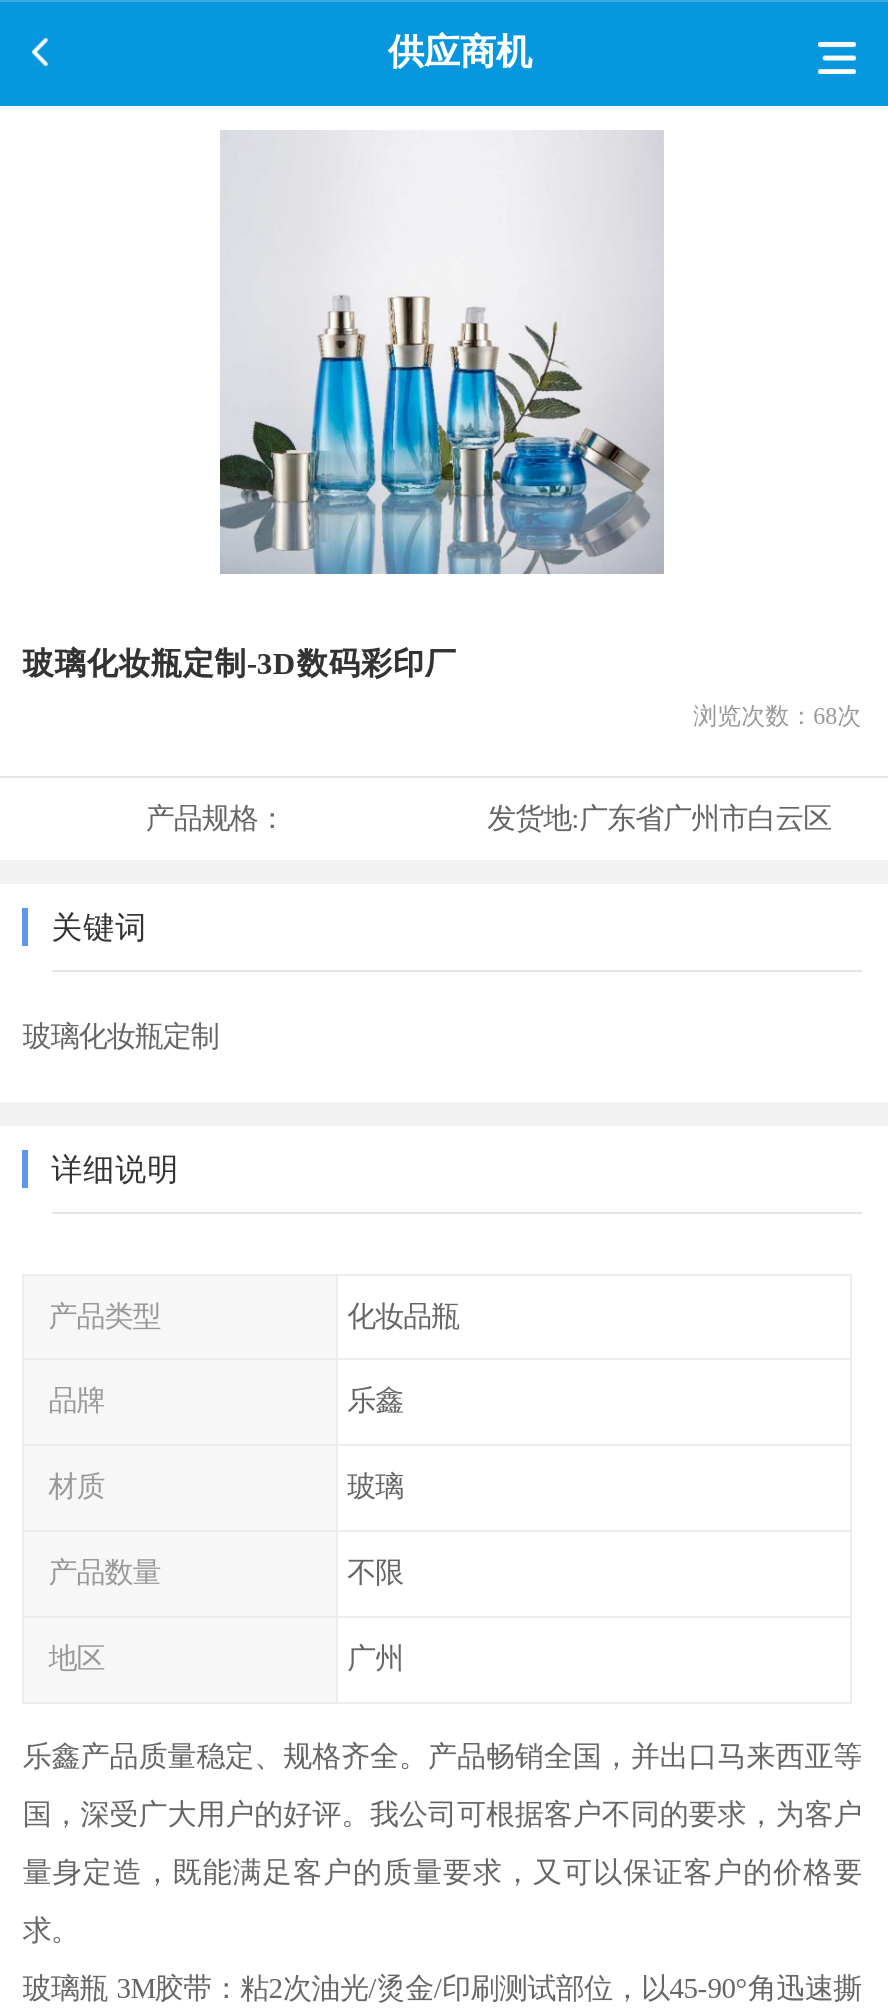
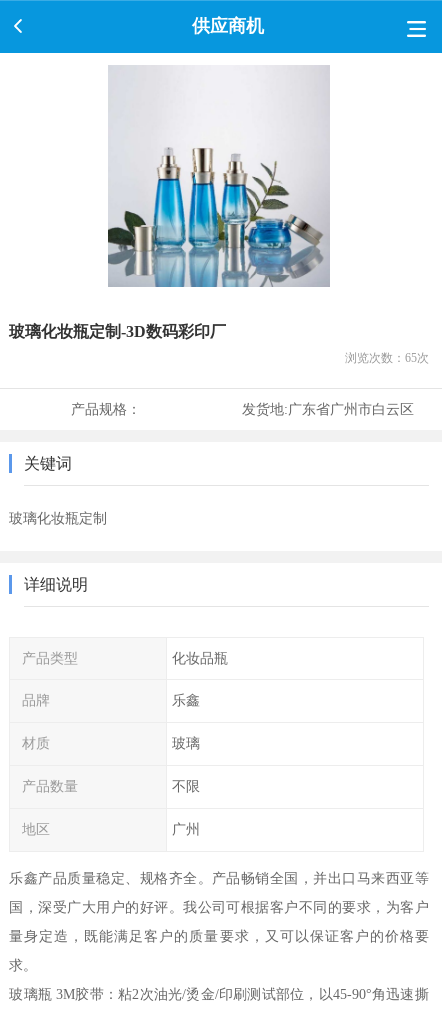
[693,701,861,729] 浏览次数：68次 -> [345,351,429,365] 浏览次数：65次

